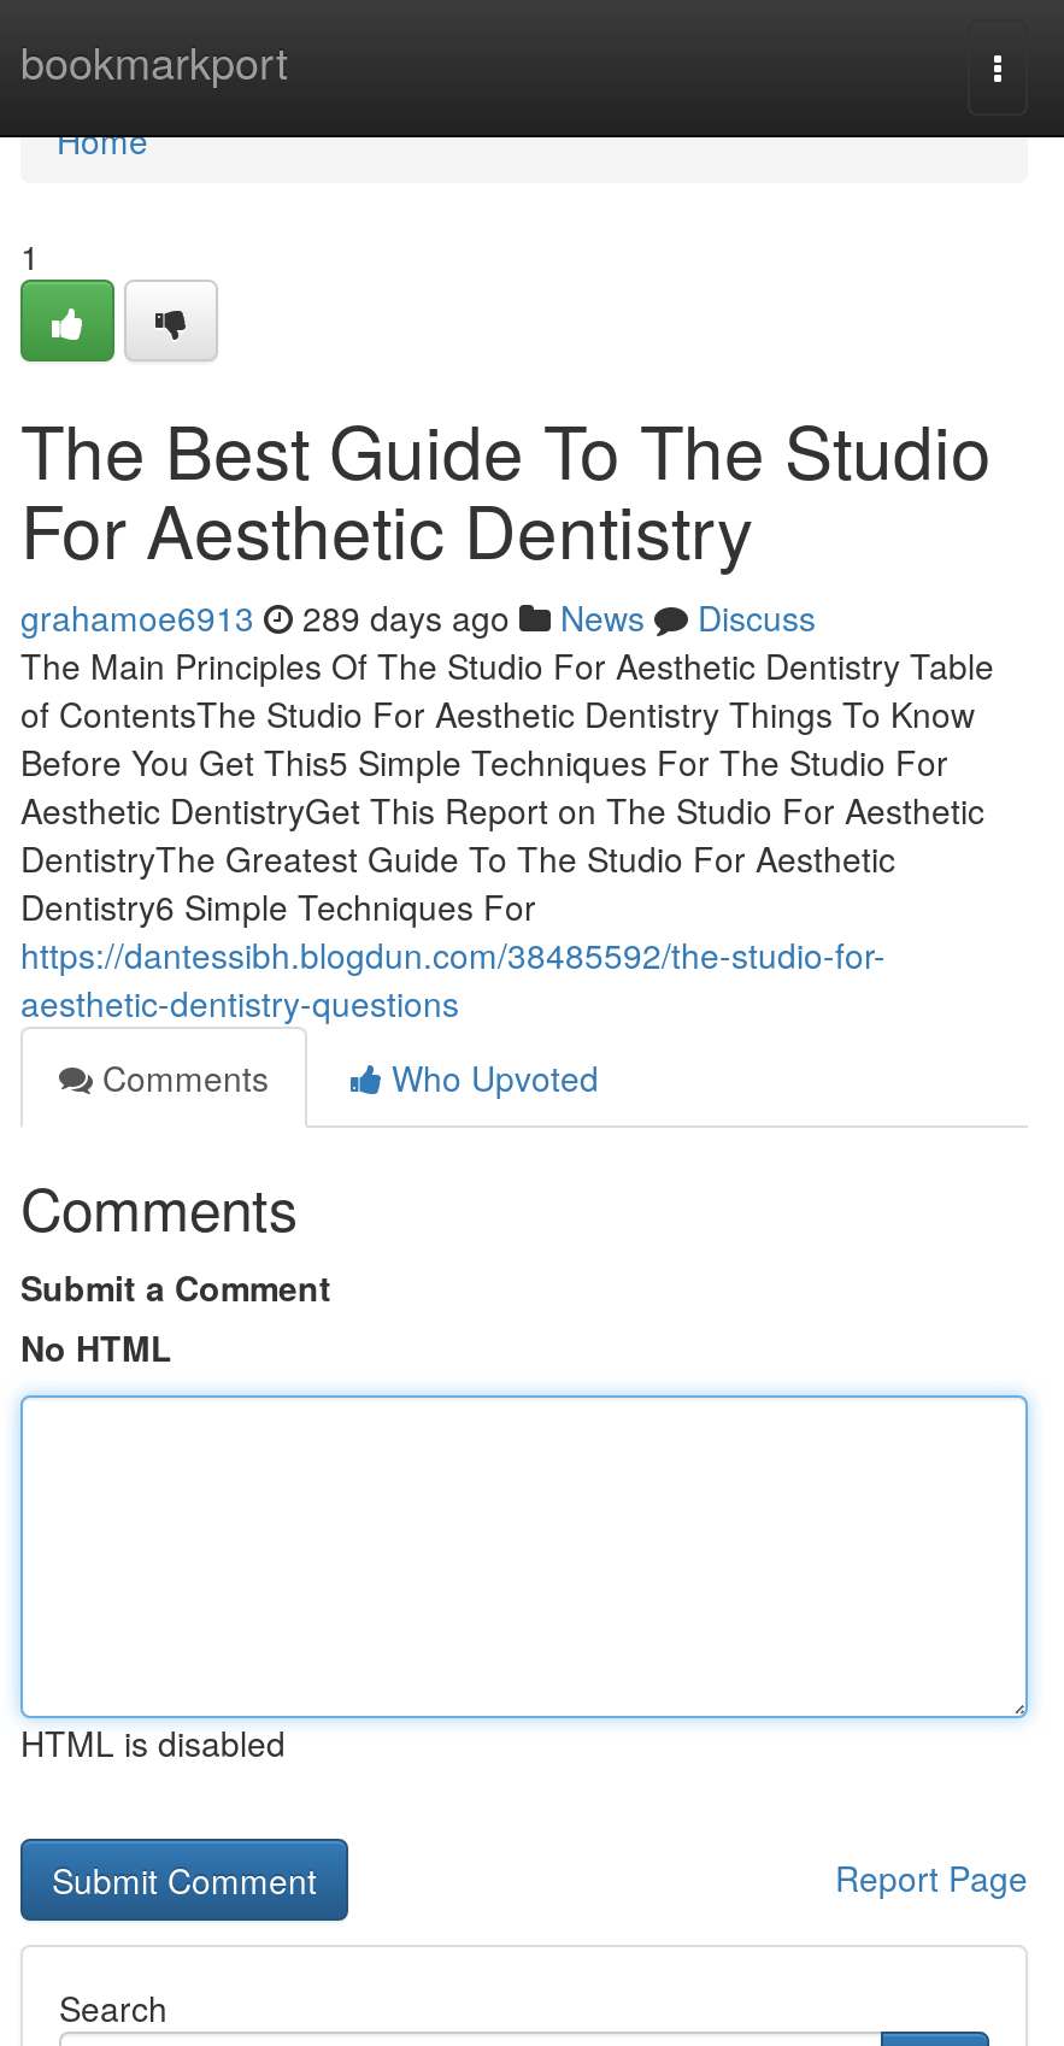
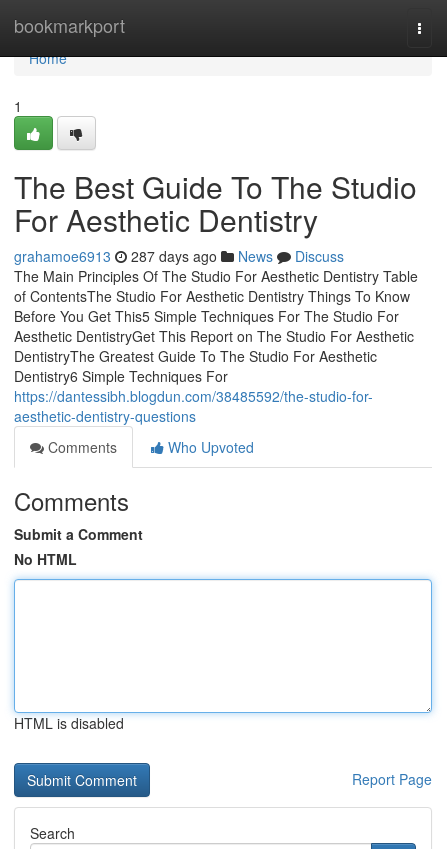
[20,593,816,641] grahamoe6913 289 days ago News Discuss -> [14,246,344,266] grahamoe6913 287 days ago News Discuss

